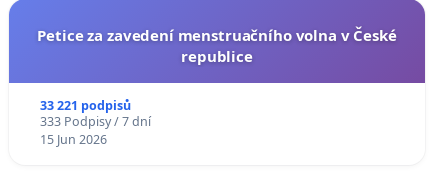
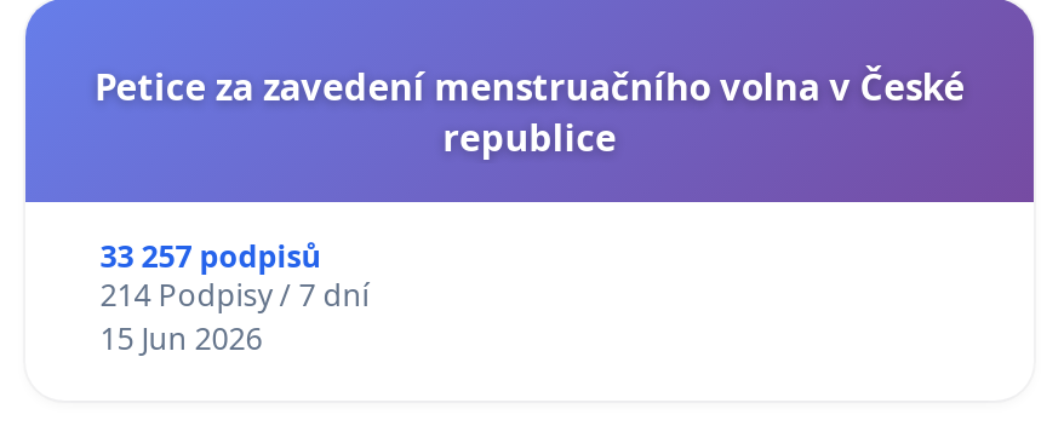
[40,97,131,114] 33 221 podpisů -> [100,235,321,276] 33 257 podpisů
[40,113,151,130] 333 Podpisy / 7 dní -> [100,274,369,315] 214 Podpisy / 7 dní

